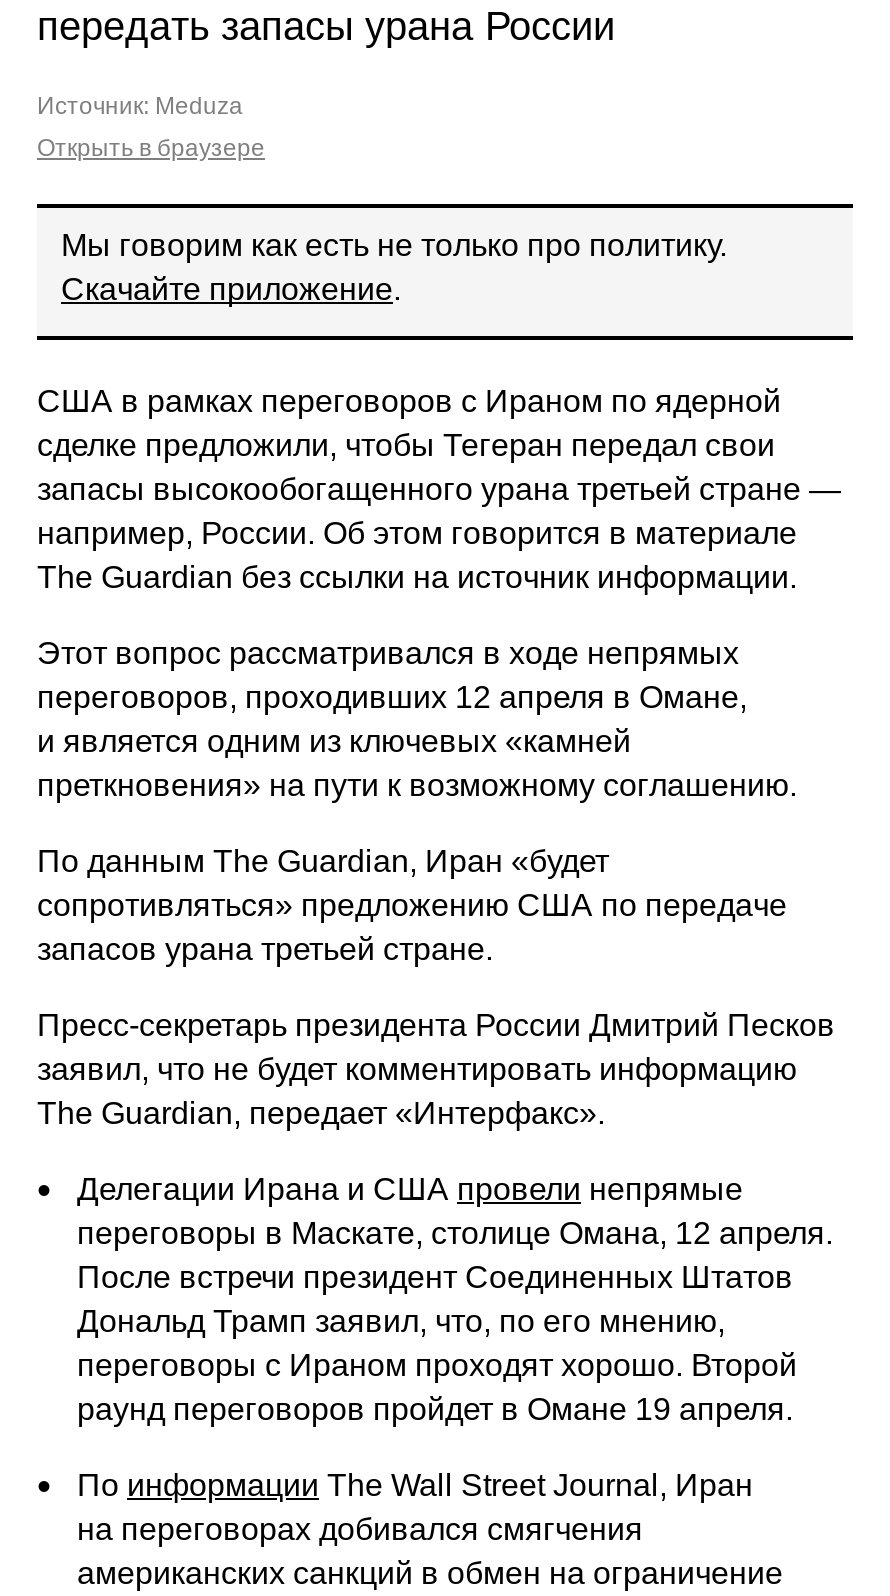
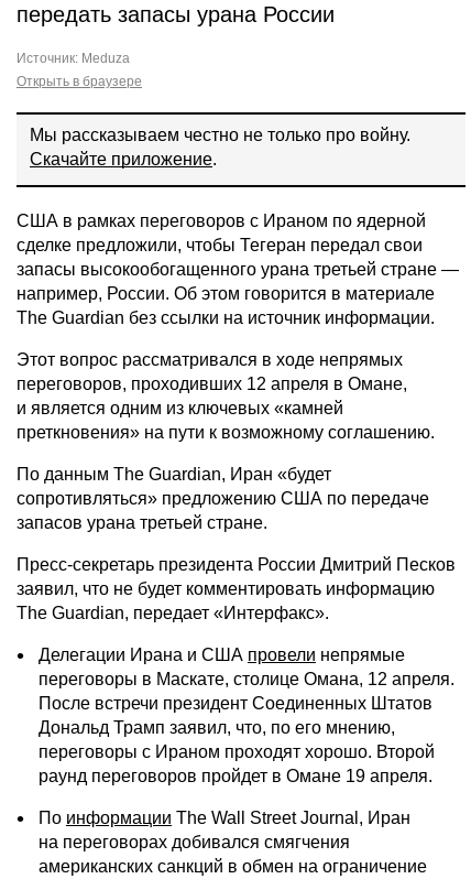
[61,228,727,262] Мы говорим как есть не только про политику. -> [30,126,410,144] Мы рассказываем честно не только про войну.

